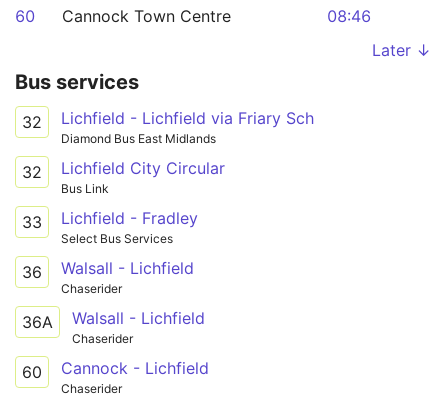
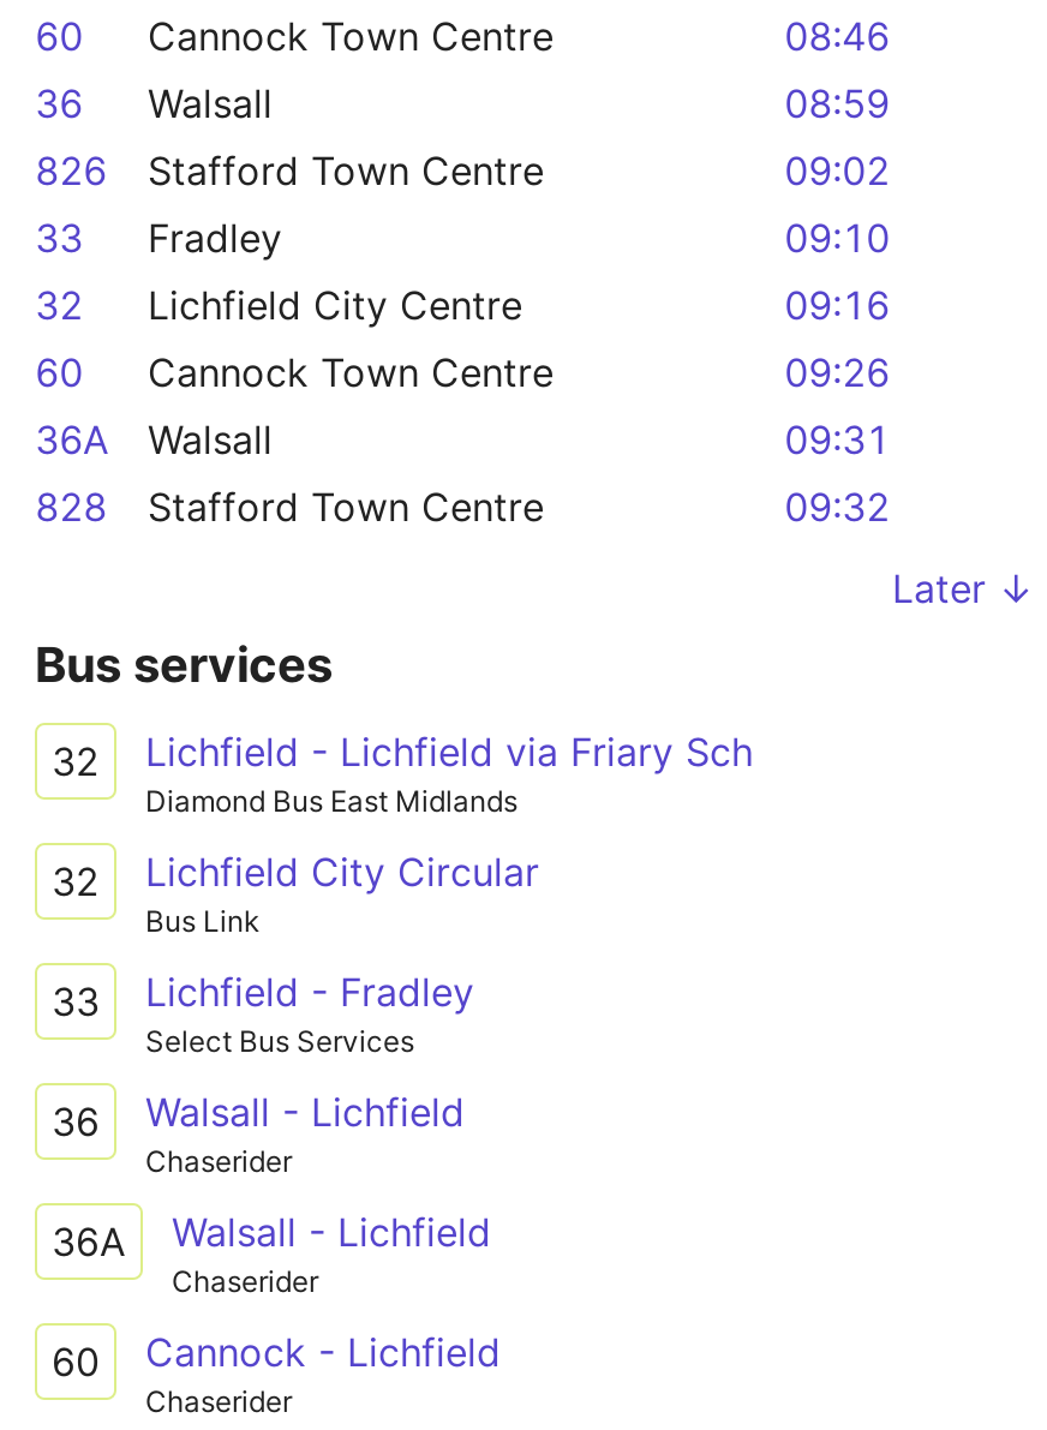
none -> [35,79,890,531] 36 | Walsall | 08:59 | 826 | Stafford Town Centre | 09:02 | 33 | Fradley | 09:10 | 32 | Lichfield City Centre | 09:16 | 60 | Cannock Town Centre | 09:26 | 36A | Walsall | 09:31 | 828 | Stafford Town Centre | 09:32

